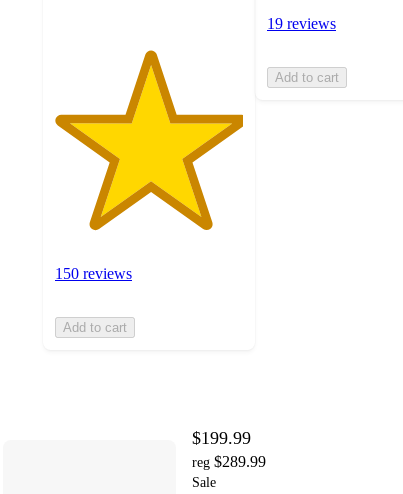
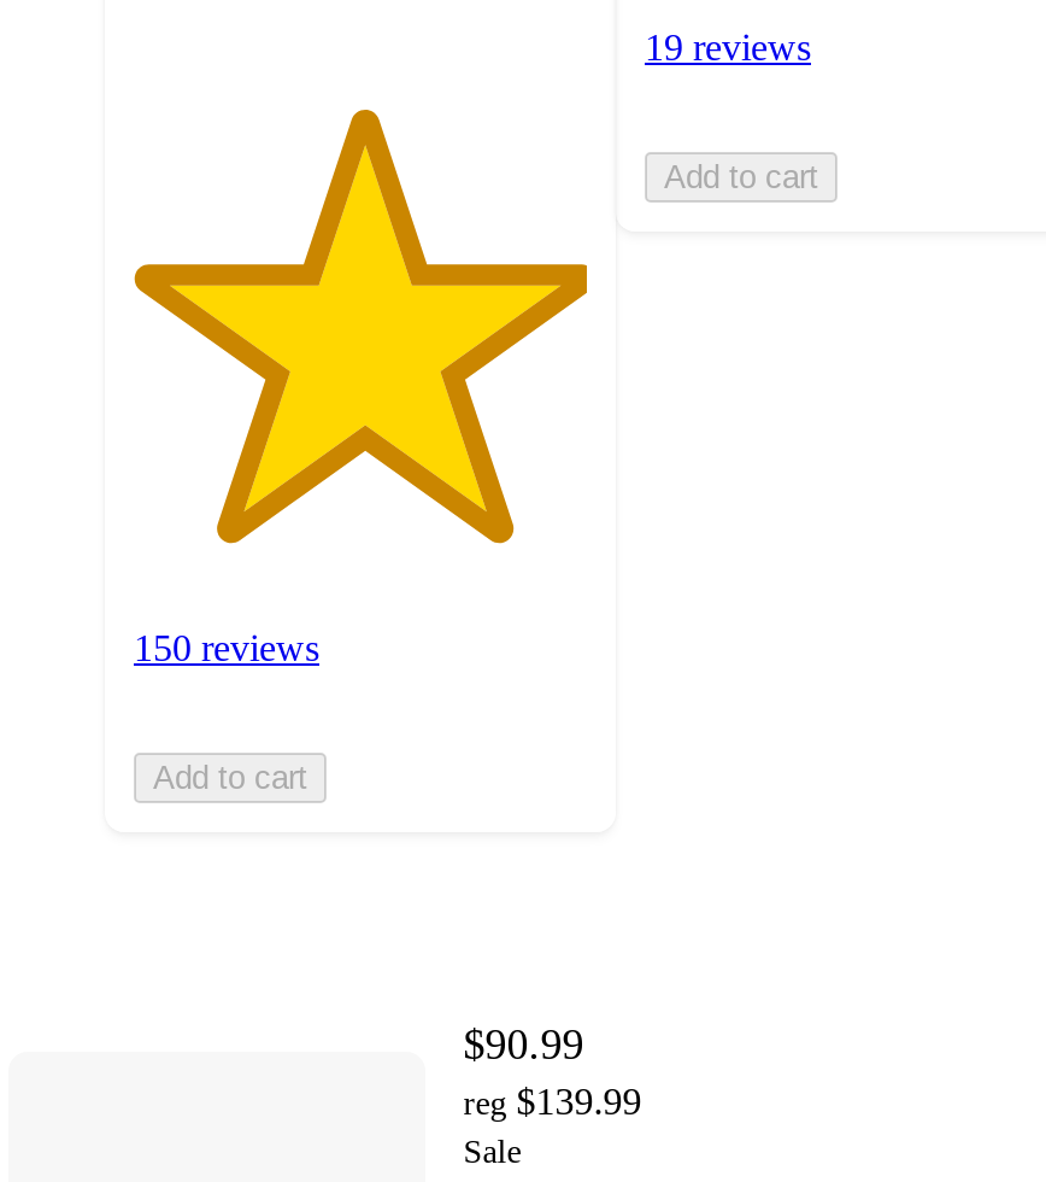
[192,427,251,447] $199.99 -> [463,1022,584,1070] $90.99
[192,452,266,469] reg $289.99 -> [463,1082,642,1123] reg $139.99

